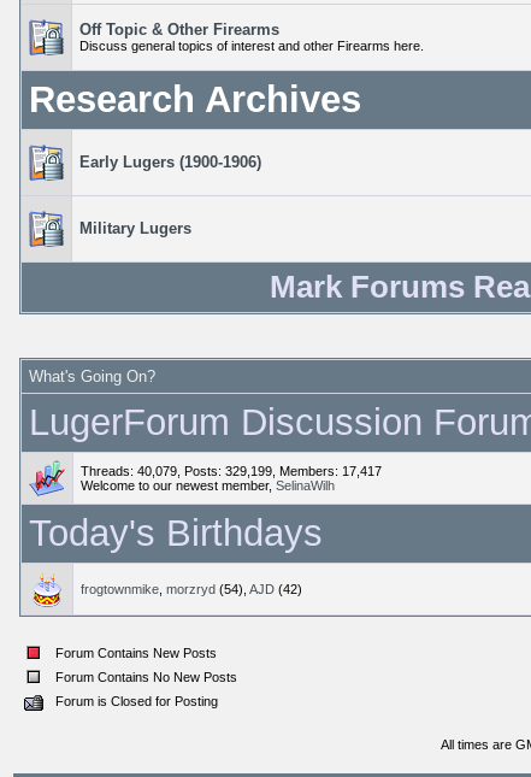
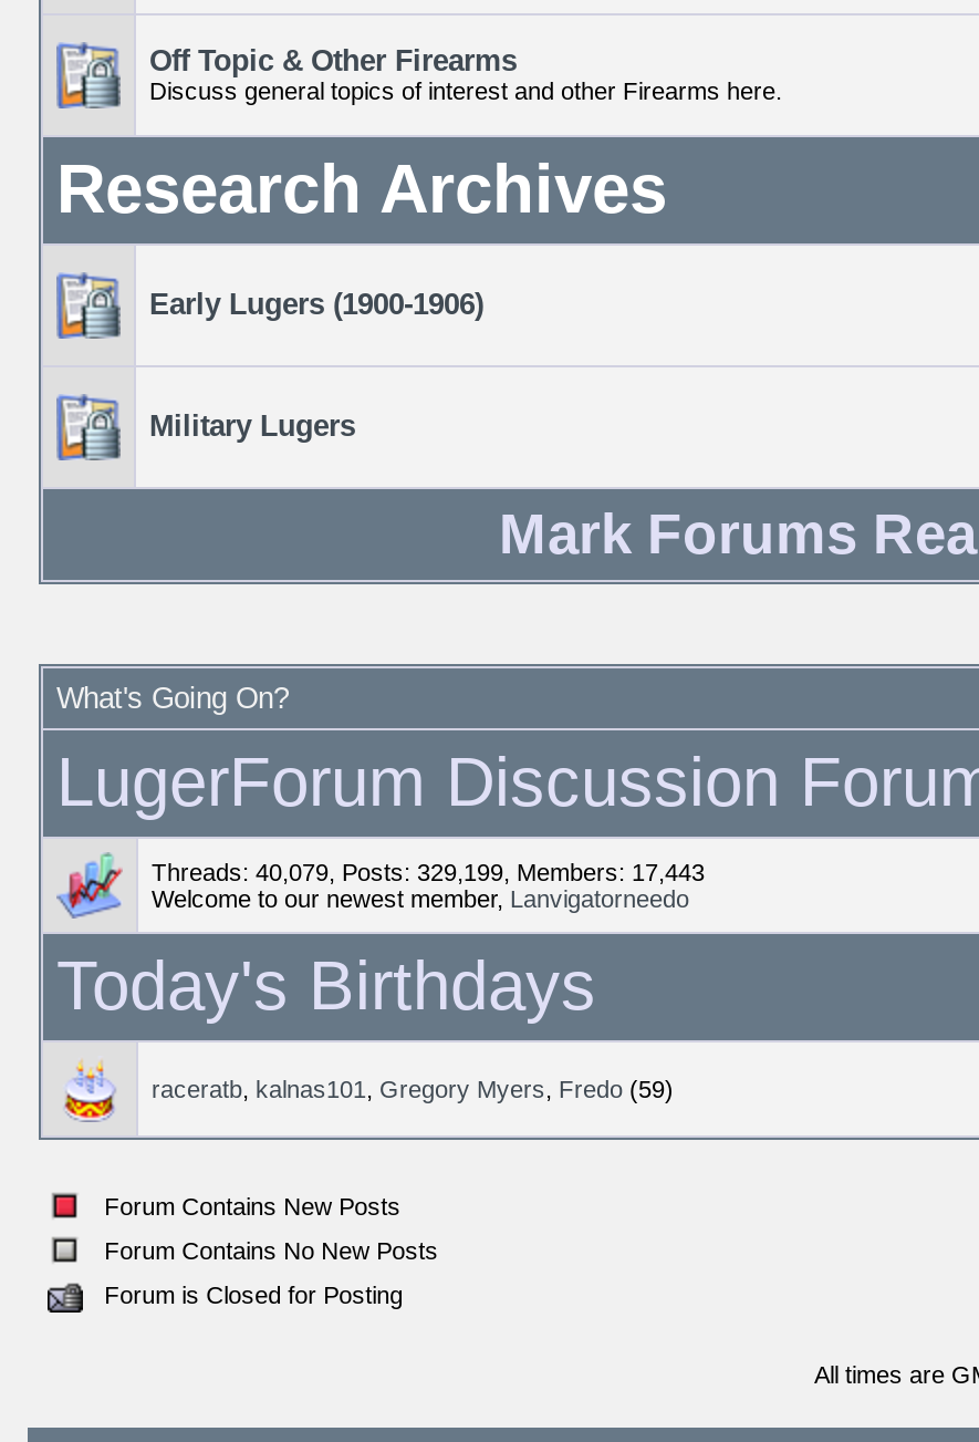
[81,464,382,478] Threads: 40,079, Posts: 329,199, Members: 17,417 -> [152,859,705,885] Threads: 40,079, Posts: 329,199, Members: 17,443
[81,478,335,493] Welcome to our newest member,SelinaWilh -> [152,885,689,912] Welcome to our newest member,Lanvigatorneedo
[81,582,302,596] frogtownmike, morzryd (54), AJD (42) -> [152,1076,674,1102] raceratb, kalnas101, Gregory Myers, Fredo (59)

